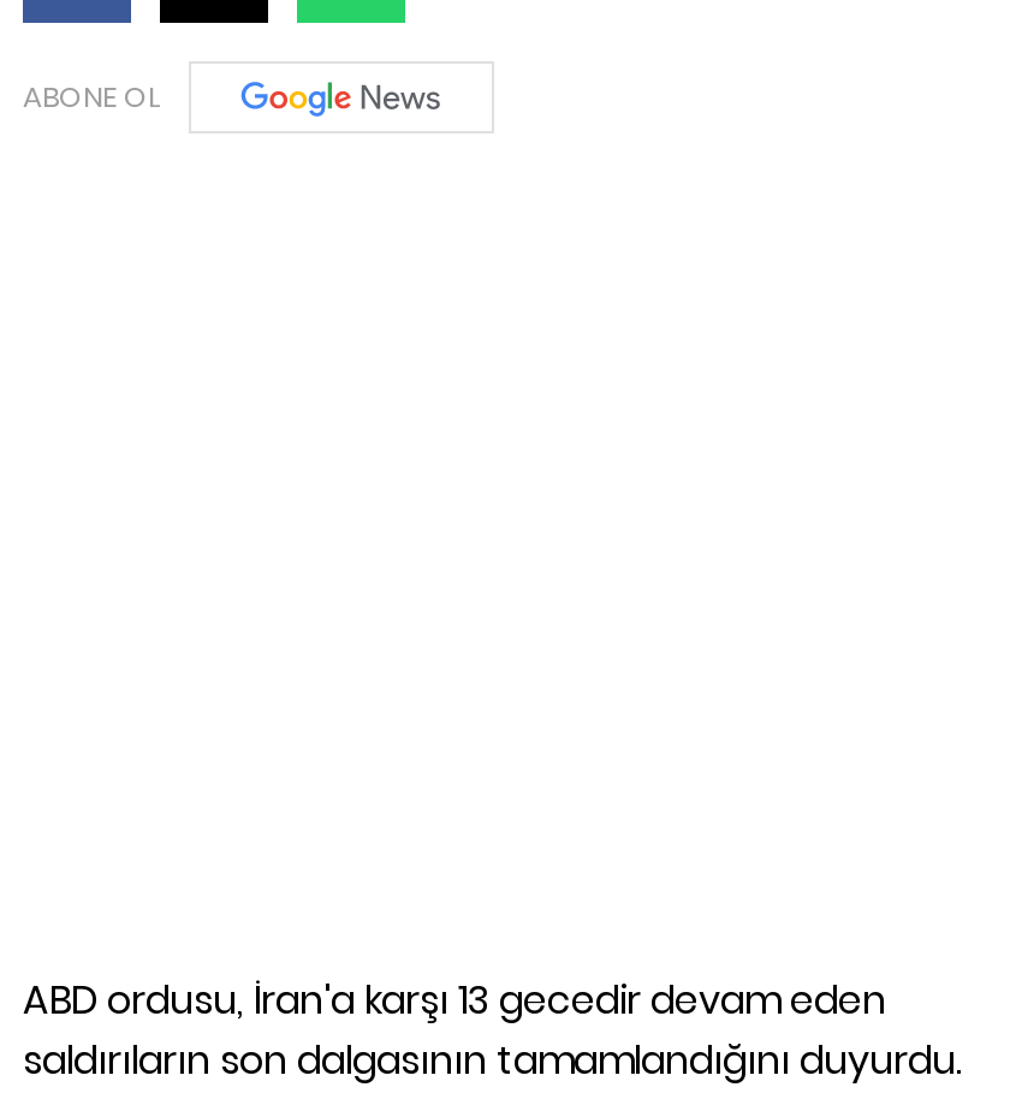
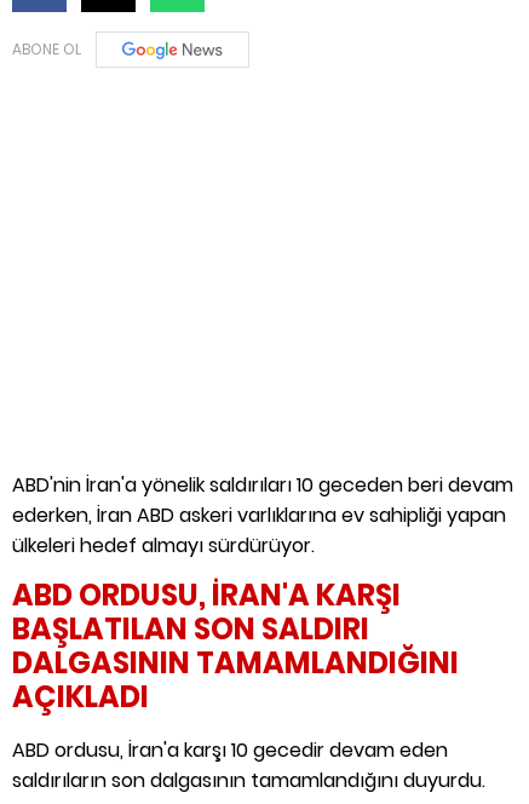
[23,974,886,1029] ABD ordusu, İran'a karşı 13 gecedir devam eden -> [12,471,513,764] ABD'nin İran'a yönelik saldırıları 10 geceden beri devam | ederken, İran ABD askeri varlıklarına ev sahipliği yapan | ülkeleri hedef almayı sürdürüyor. | ABD ORDUSU, İRAN'A KARŞI | BAŞLATILAN SON SALDIRI | DALGASININ TAMAMLANDIĞINI | AÇIKLADI | ABD ordusu, İran'a karşı 10 gecedir devam eden

